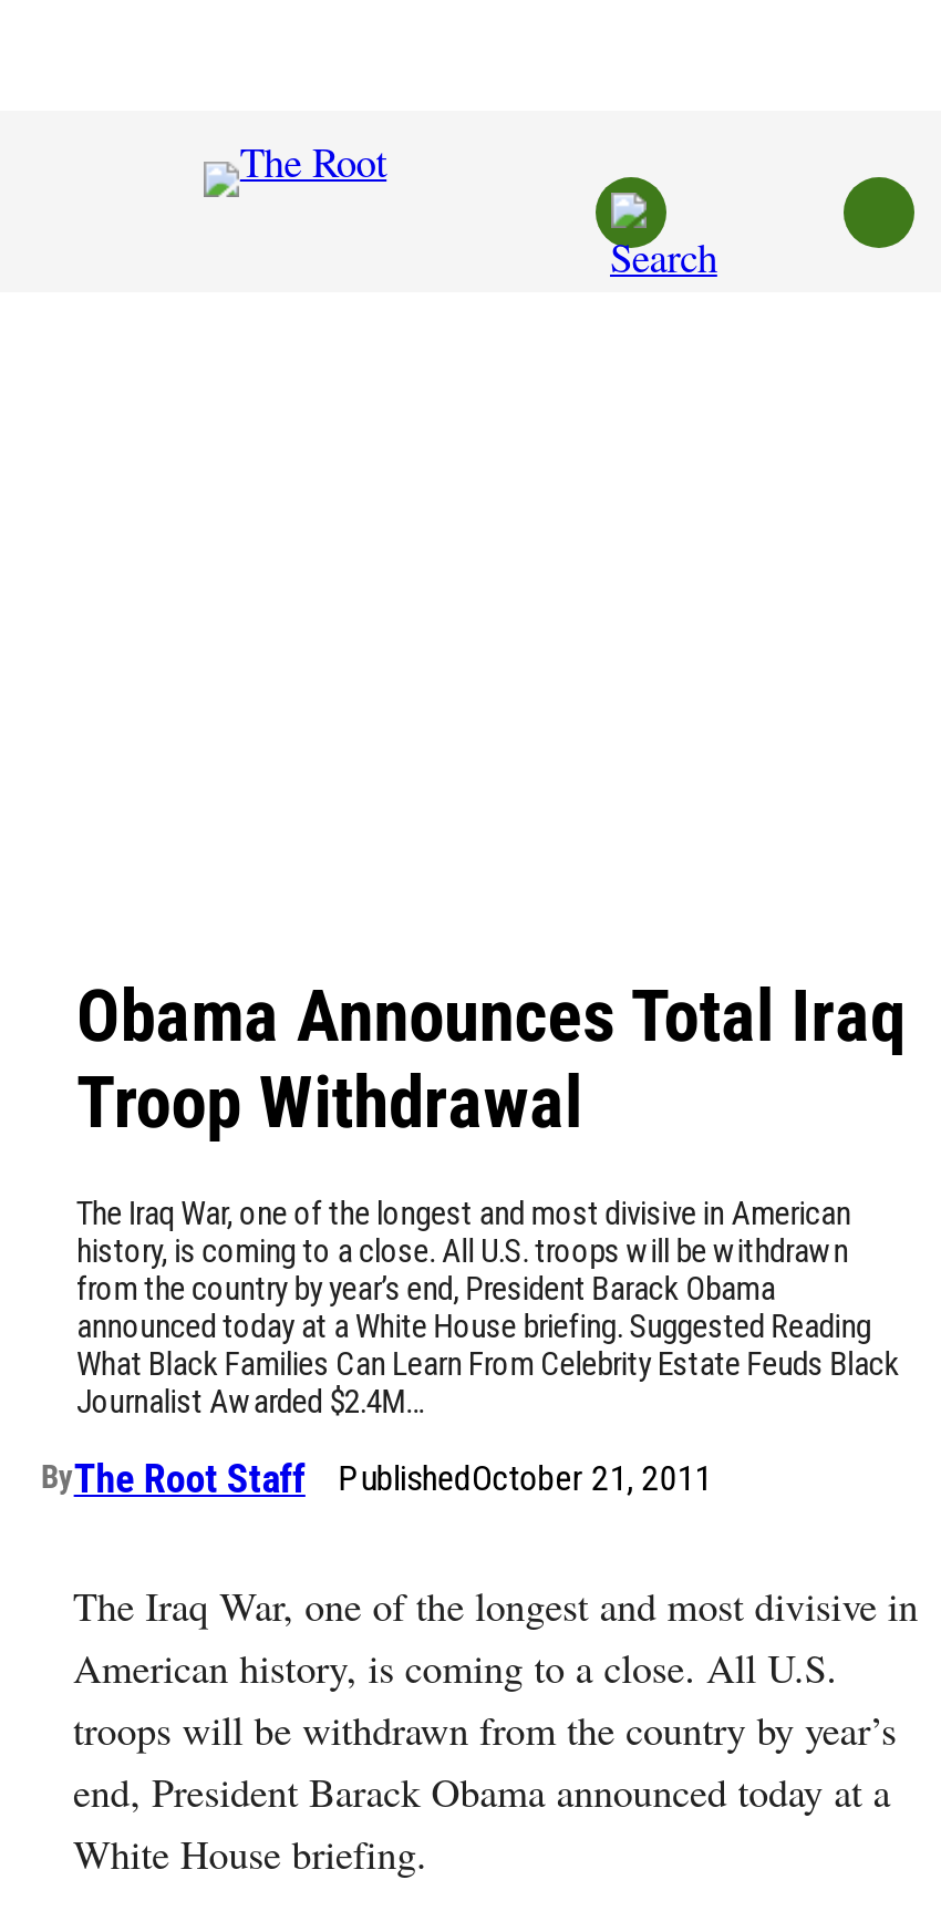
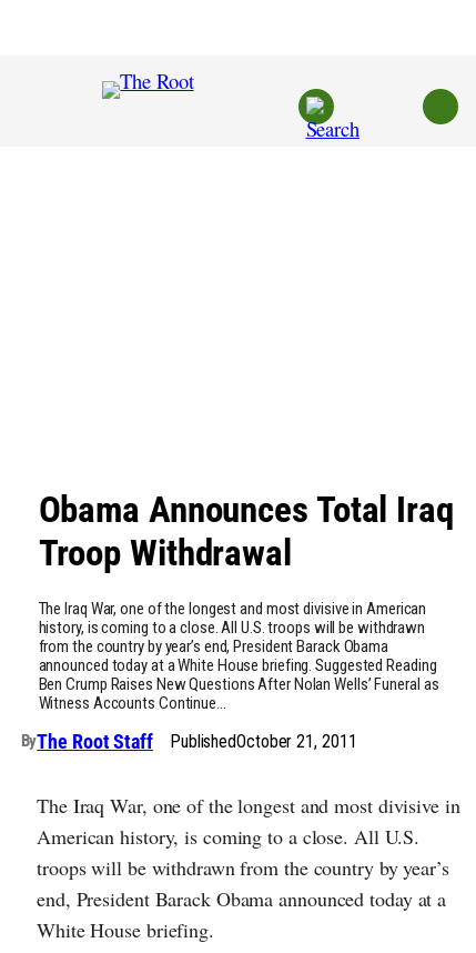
[76,1344,899,1422] What Black Families Can Learn From Celebrity Estate Feuds Black | Journalist Awarded $2.4M… -> [38,674,439,713] Ben Crump Raises New Questions After Nolan Wells’ Funeral as | Witness Accounts Continue…

